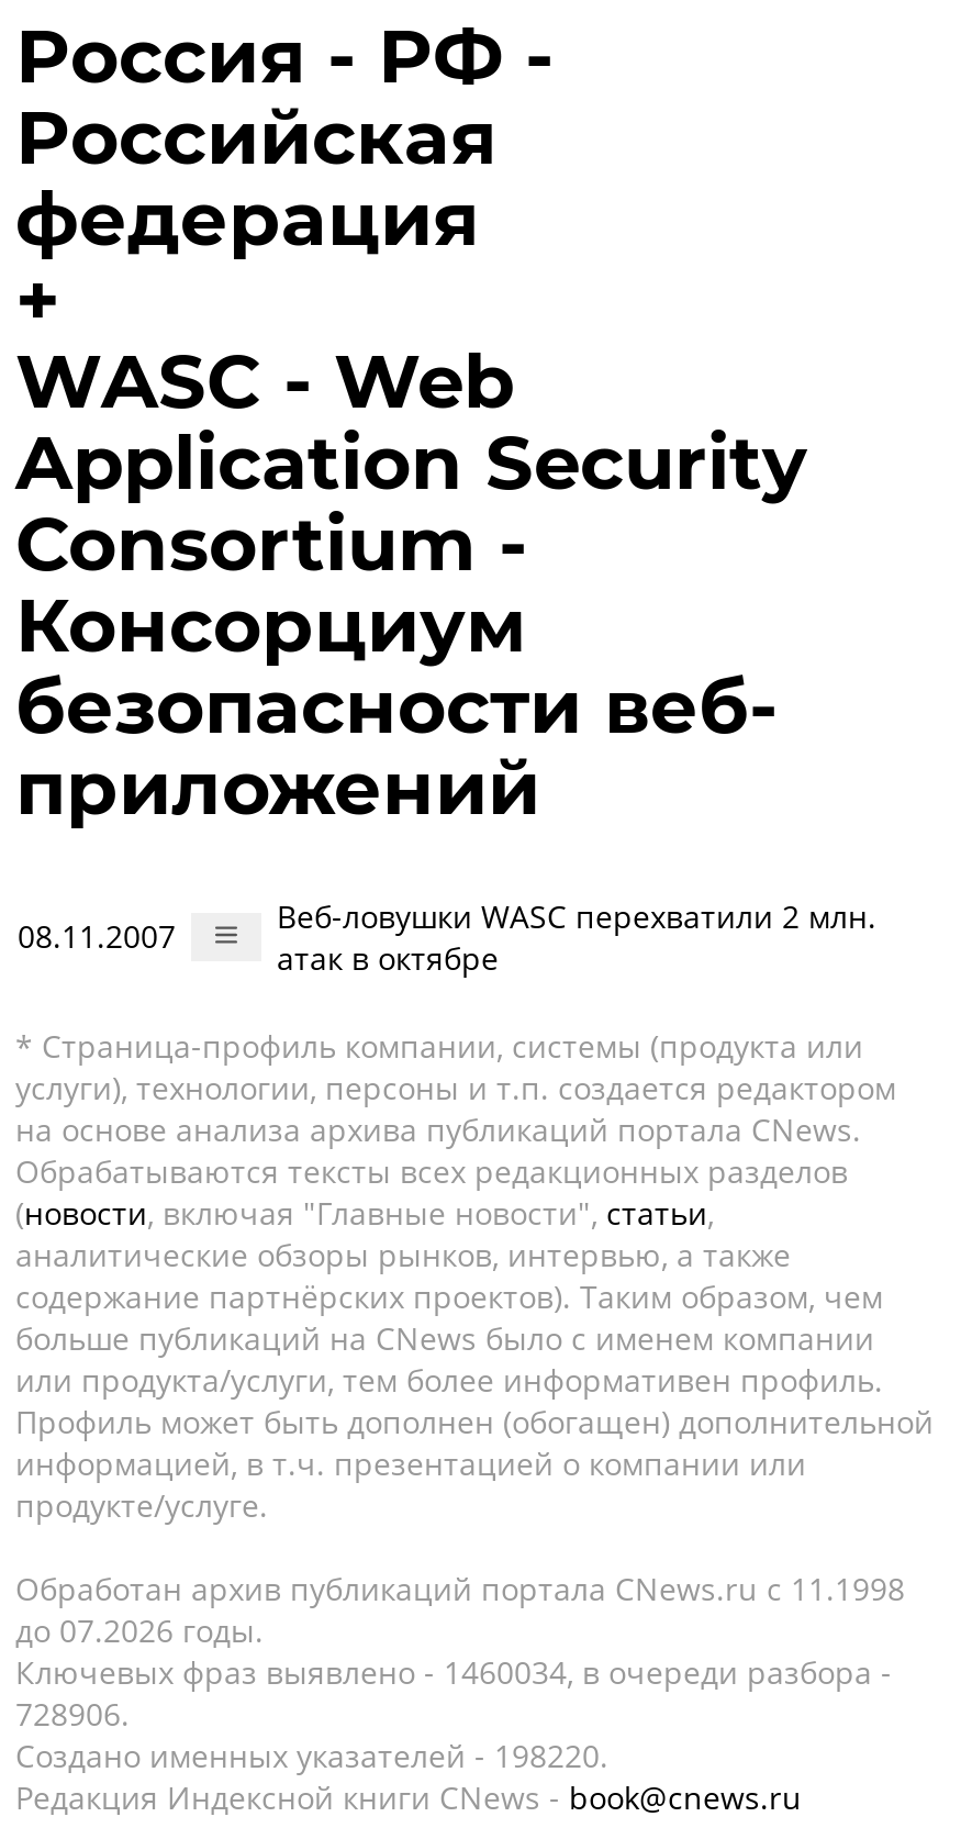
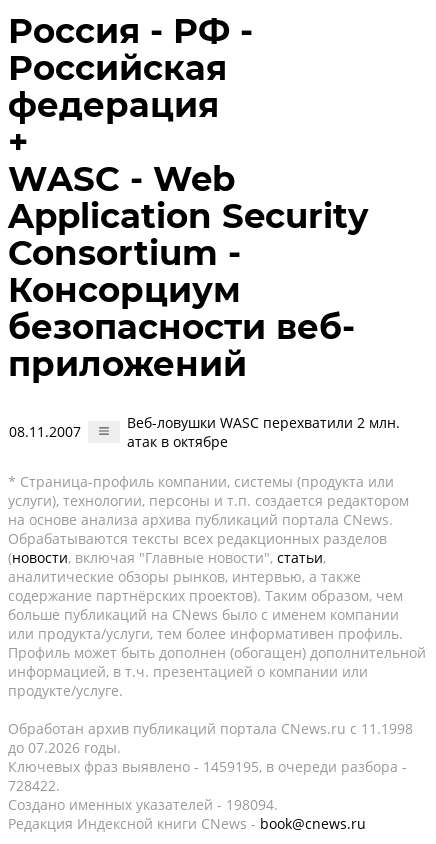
[15,1651,892,1693] Ключевых фраз выявлено - 1460034, в очереди разбора - -> [8,757,407,776] Ключевых фраз выявлено - 1459195, в очереди разбора -
[15,1693,130,1735] 728906. -> [8,776,60,795] 728422.
[15,1735,608,1776] Создано именных указателей - 198220. -> [8,795,278,814] Создано именных указателей - 198094.

